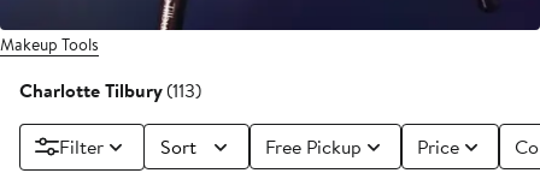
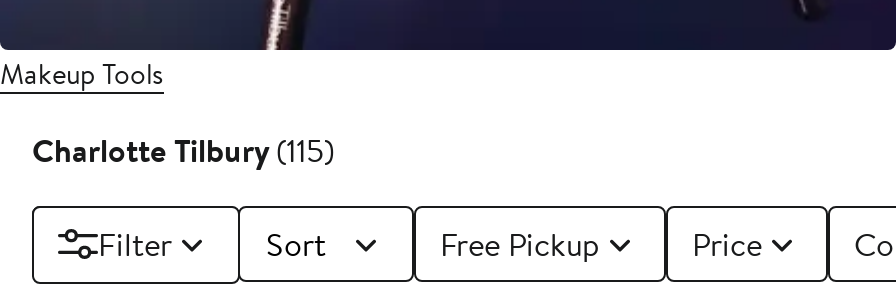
[19,77,201,104] Charlotte Tilbury (113) -> [32,128,334,172] Charlotte Tilbury (115)

